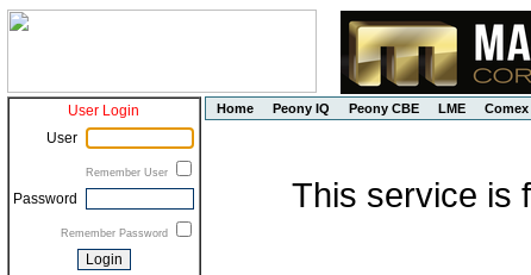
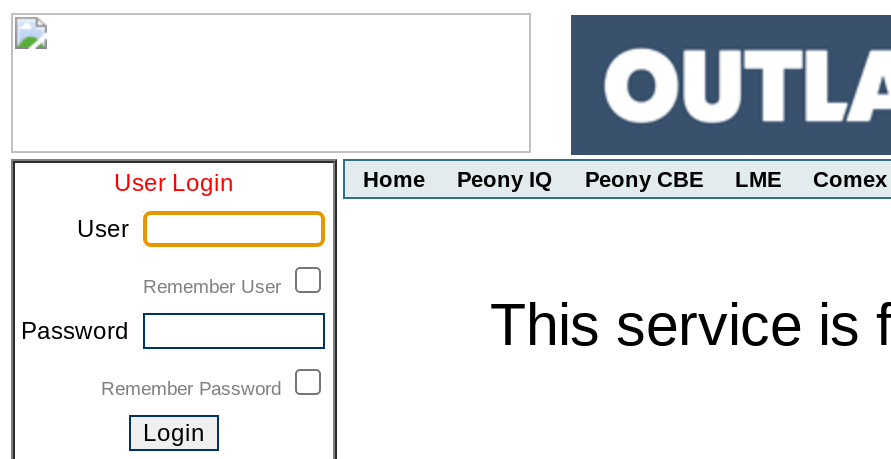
[339,10,527,95] [image] -> [569,13,885,155] [image]

